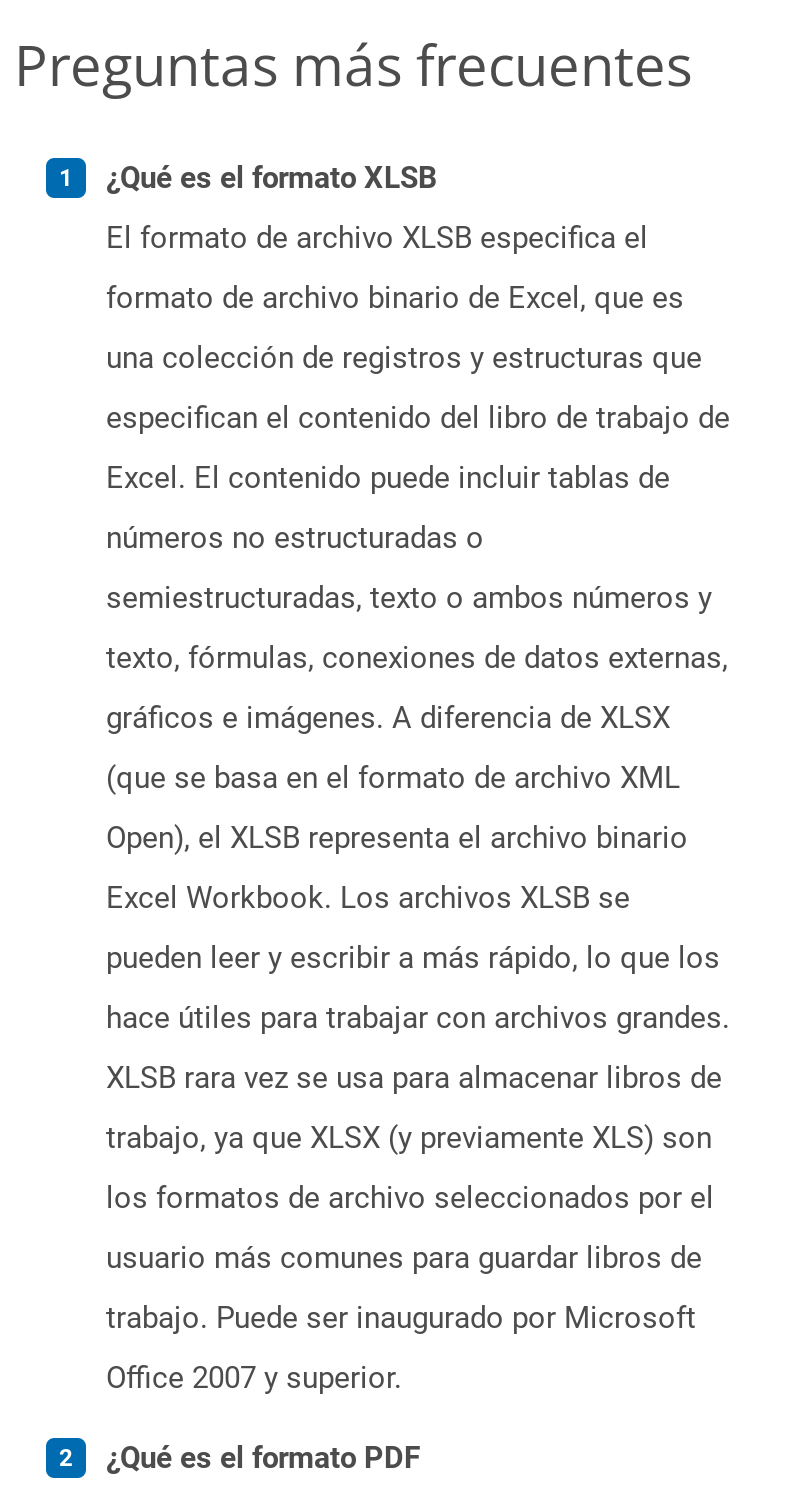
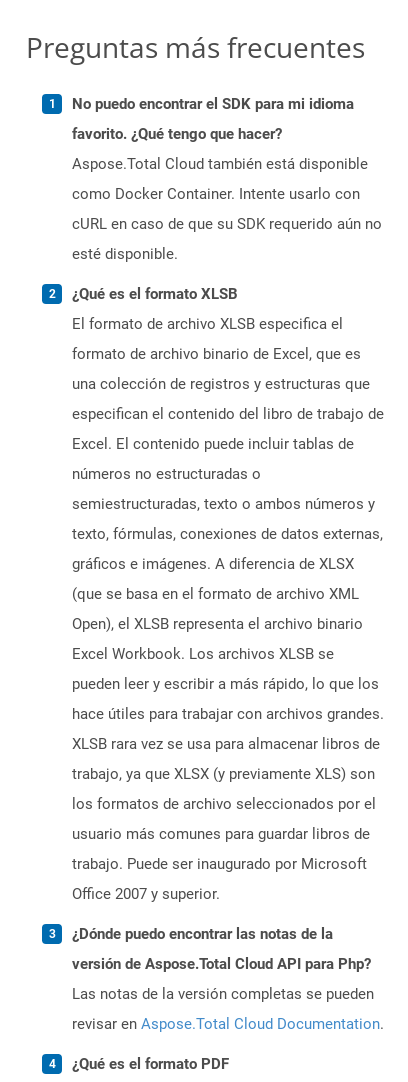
none -> [72,95,382,263] No puedo encontrar el SDK para mi idioma | favorito. ¿Qué tengo que hacer? | Aspose.Total Cloud también está disponible | como Docker Container. Intente usarlo con | cURL en caso de que su SDK requerido aún no | esté disponible.
none -> [72,925,384,1033] ¿Dónde puedo encontrar las notas de la | versión de Aspose.Total Cloud API para Php? | Las notas de la versión completas se pueden | revisar en Aspose.Total Cloud Documentation.

